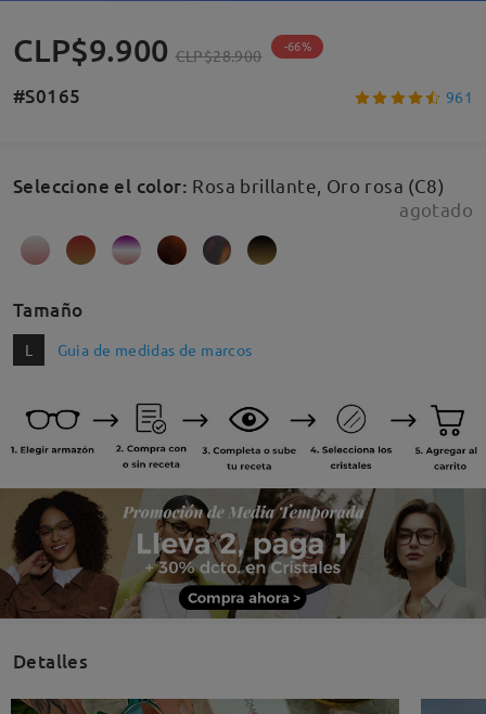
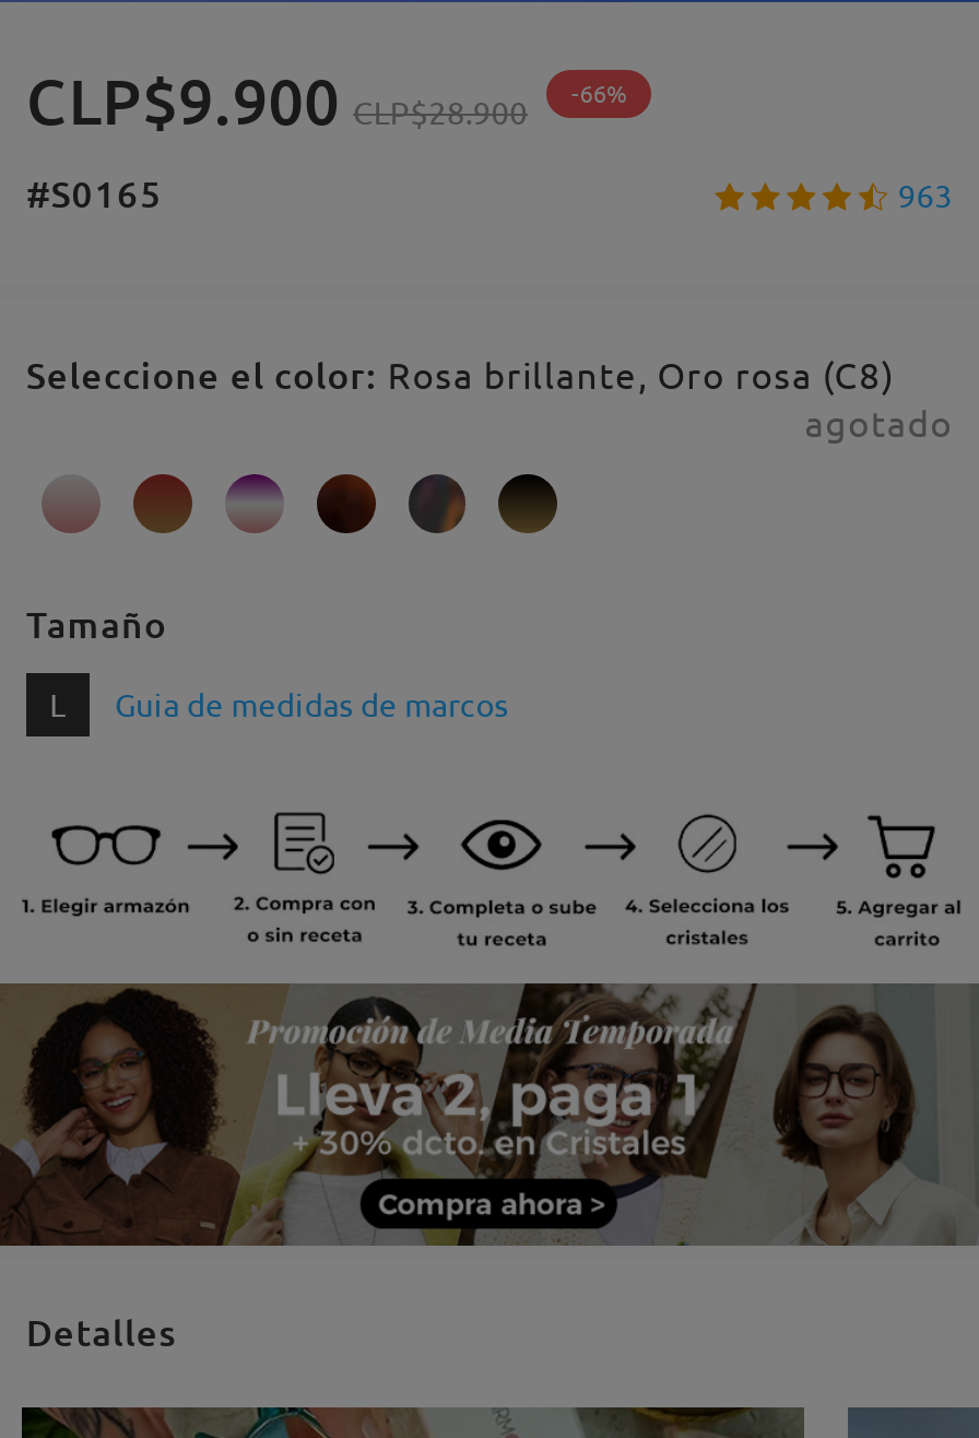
[446,87,473,107] 961 -> [898,176,953,215] 963

